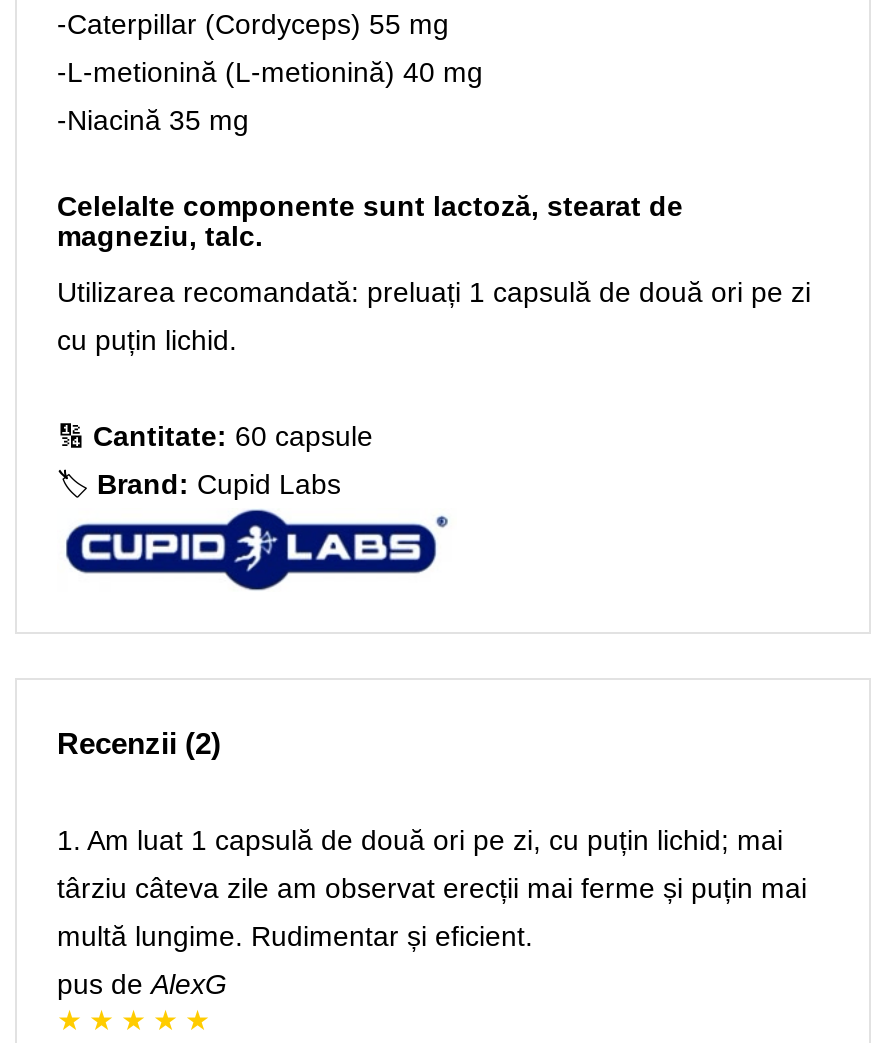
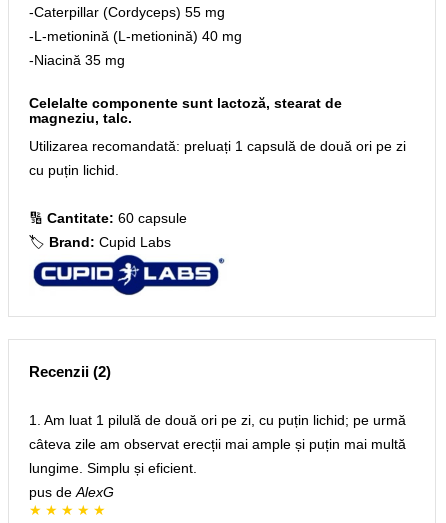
[57,824,783,856] 1. Am luat 1 capsulă de două ori pe zi, cu puțin lichid; mai -> [29,412,406,428] 1. Am luat 1 pilulă de două ori pe zi, cu puțin lichid; pe urmă
[57,872,807,904] târziu câteva zile am observat erecții mai ferme și puțin mai -> [29,436,406,452] câteva zile am observat erecții mai ample și puțin mai multă
[57,920,533,952] multă lungime. Rudimentar și eficient. -> [29,460,197,476] lungime. Simplu și eficient.

